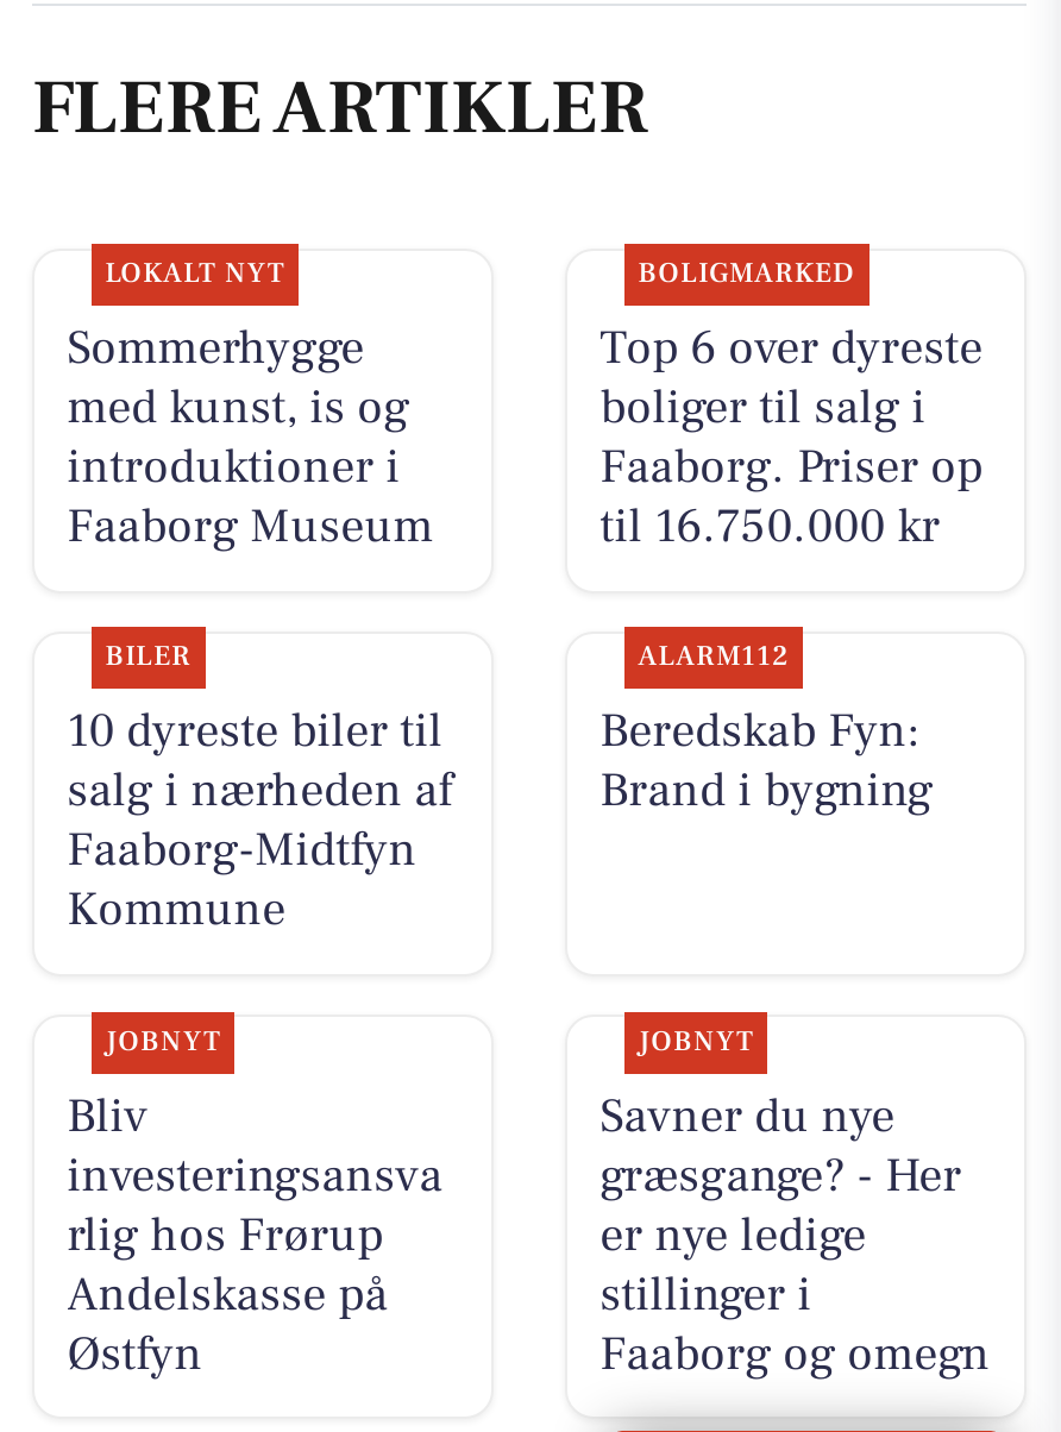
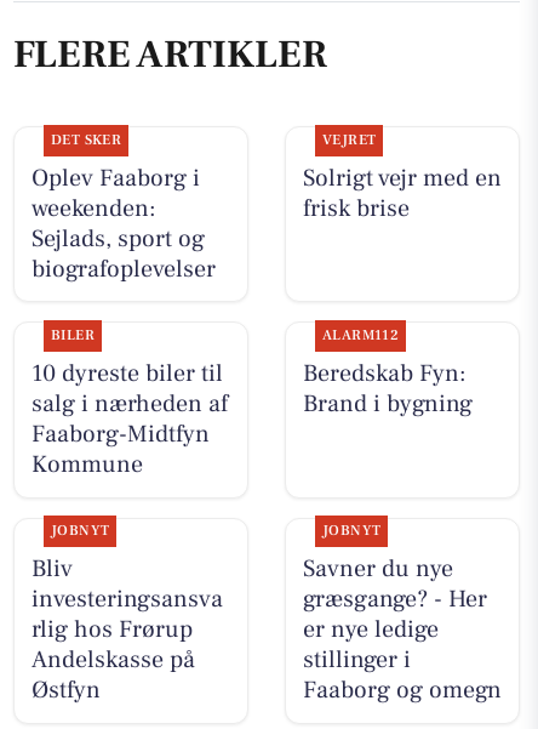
[67,256,433,558] LOKALT NYT | Sommerhygge | med kunst, is og | introduktioner i | Faaborg Museum -> [31,131,215,285] DET SKER | Oplev Faaborg i | weekenden: | Sejlads, sport og | biografoplevelser
[600,256,983,558] BOLIGMARKED | Top 6 over dyreste | boliger til salg i | Faaborg. Priser op | til 16.750.000 kr -> [302,131,501,224] VEJRET | Solrigt vejr med en | frisk brise

